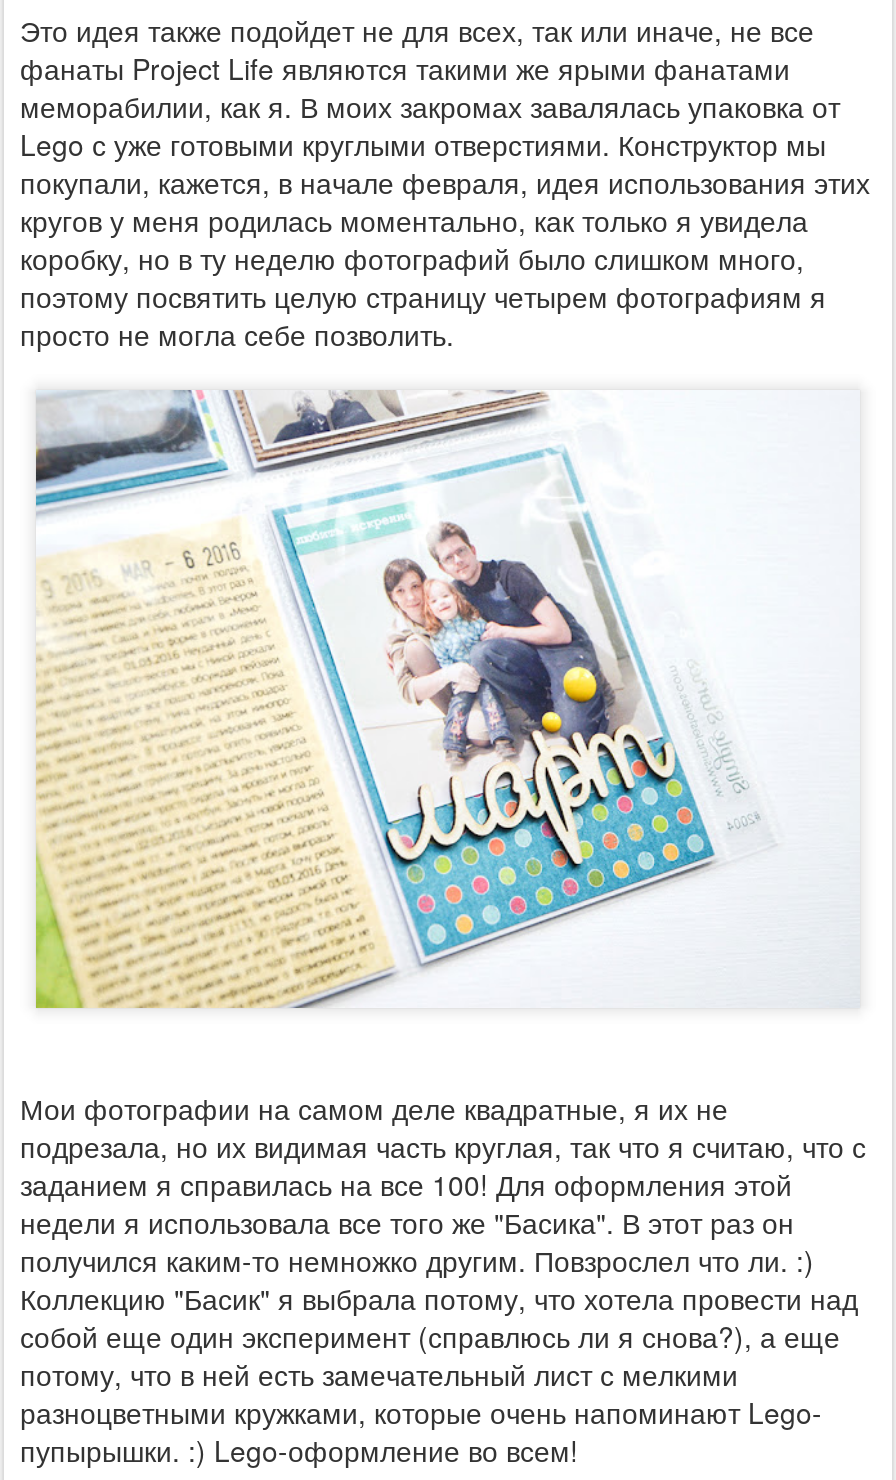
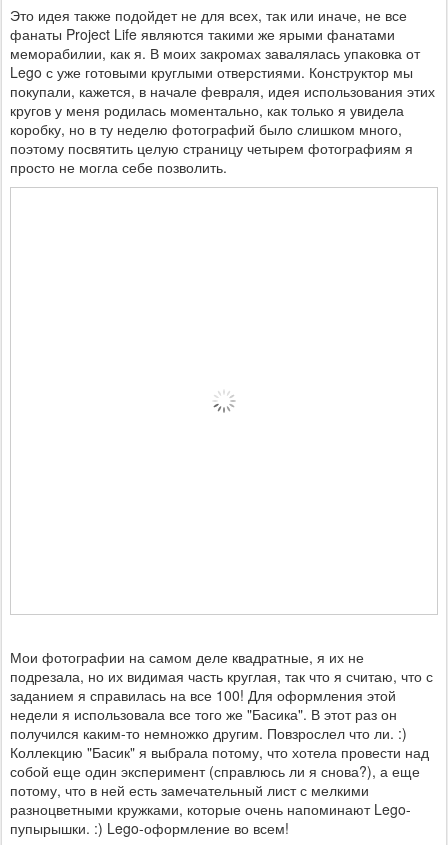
[32,386,862,1012] [image] -> none

